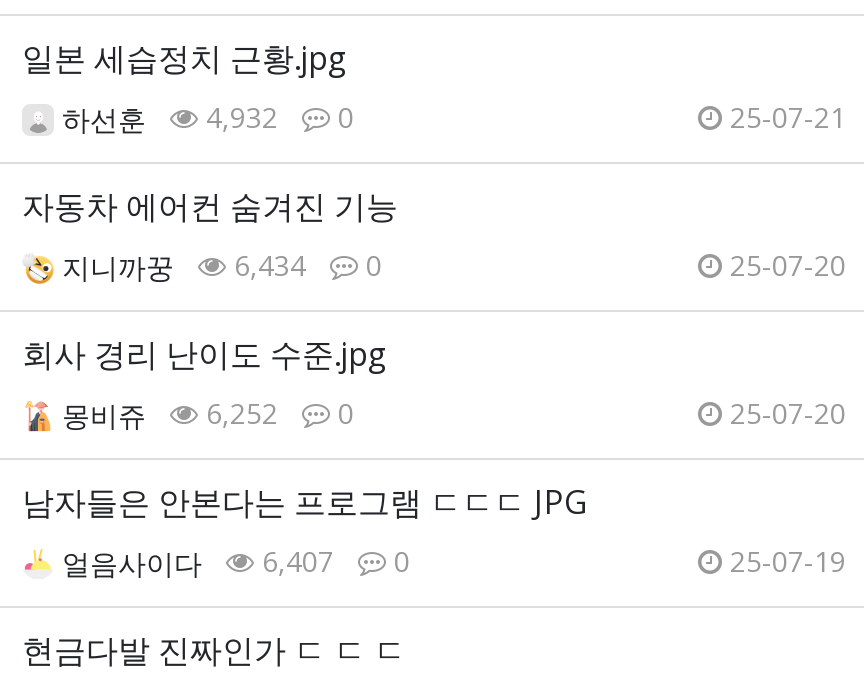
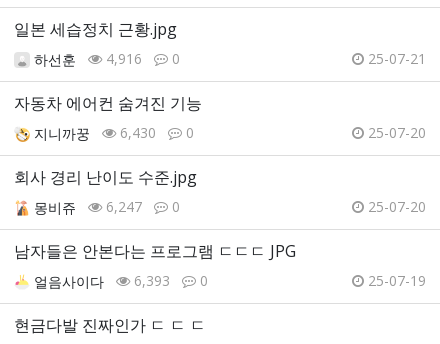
[62,98,354,139] 하선훈 4,932 0 -> [34,49,180,69] 하선훈 4,916 0
[226,246,306,284] 6,434 -> [116,123,156,142] 6,430
[62,394,354,435] 몽비쥬 6,252 0 -> [34,197,180,217] 몽비쥬 6,247 0
[62,542,410,583] 얼음사이다 6,407 0 -> [34,271,208,291] 얼음사이다 6,393 0

